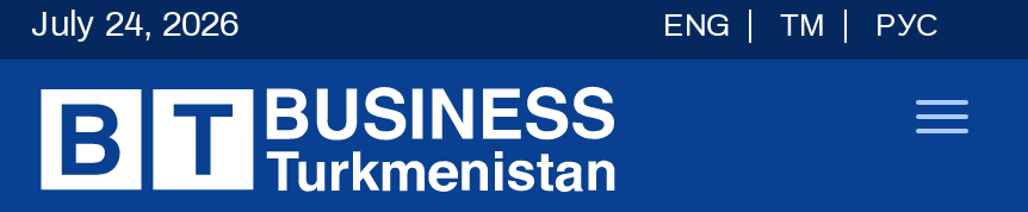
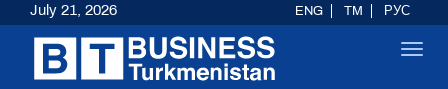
[31,5,239,43] July 24, 2026 -> [30,2,117,18] July 21, 2026

